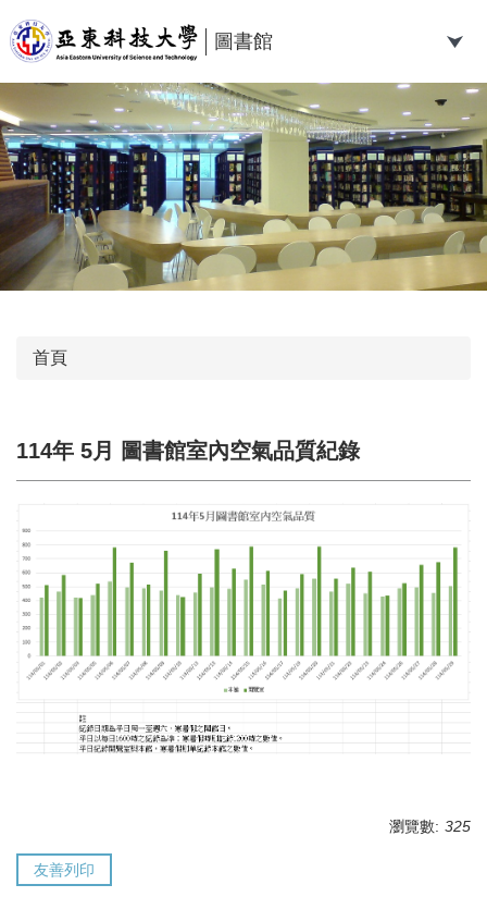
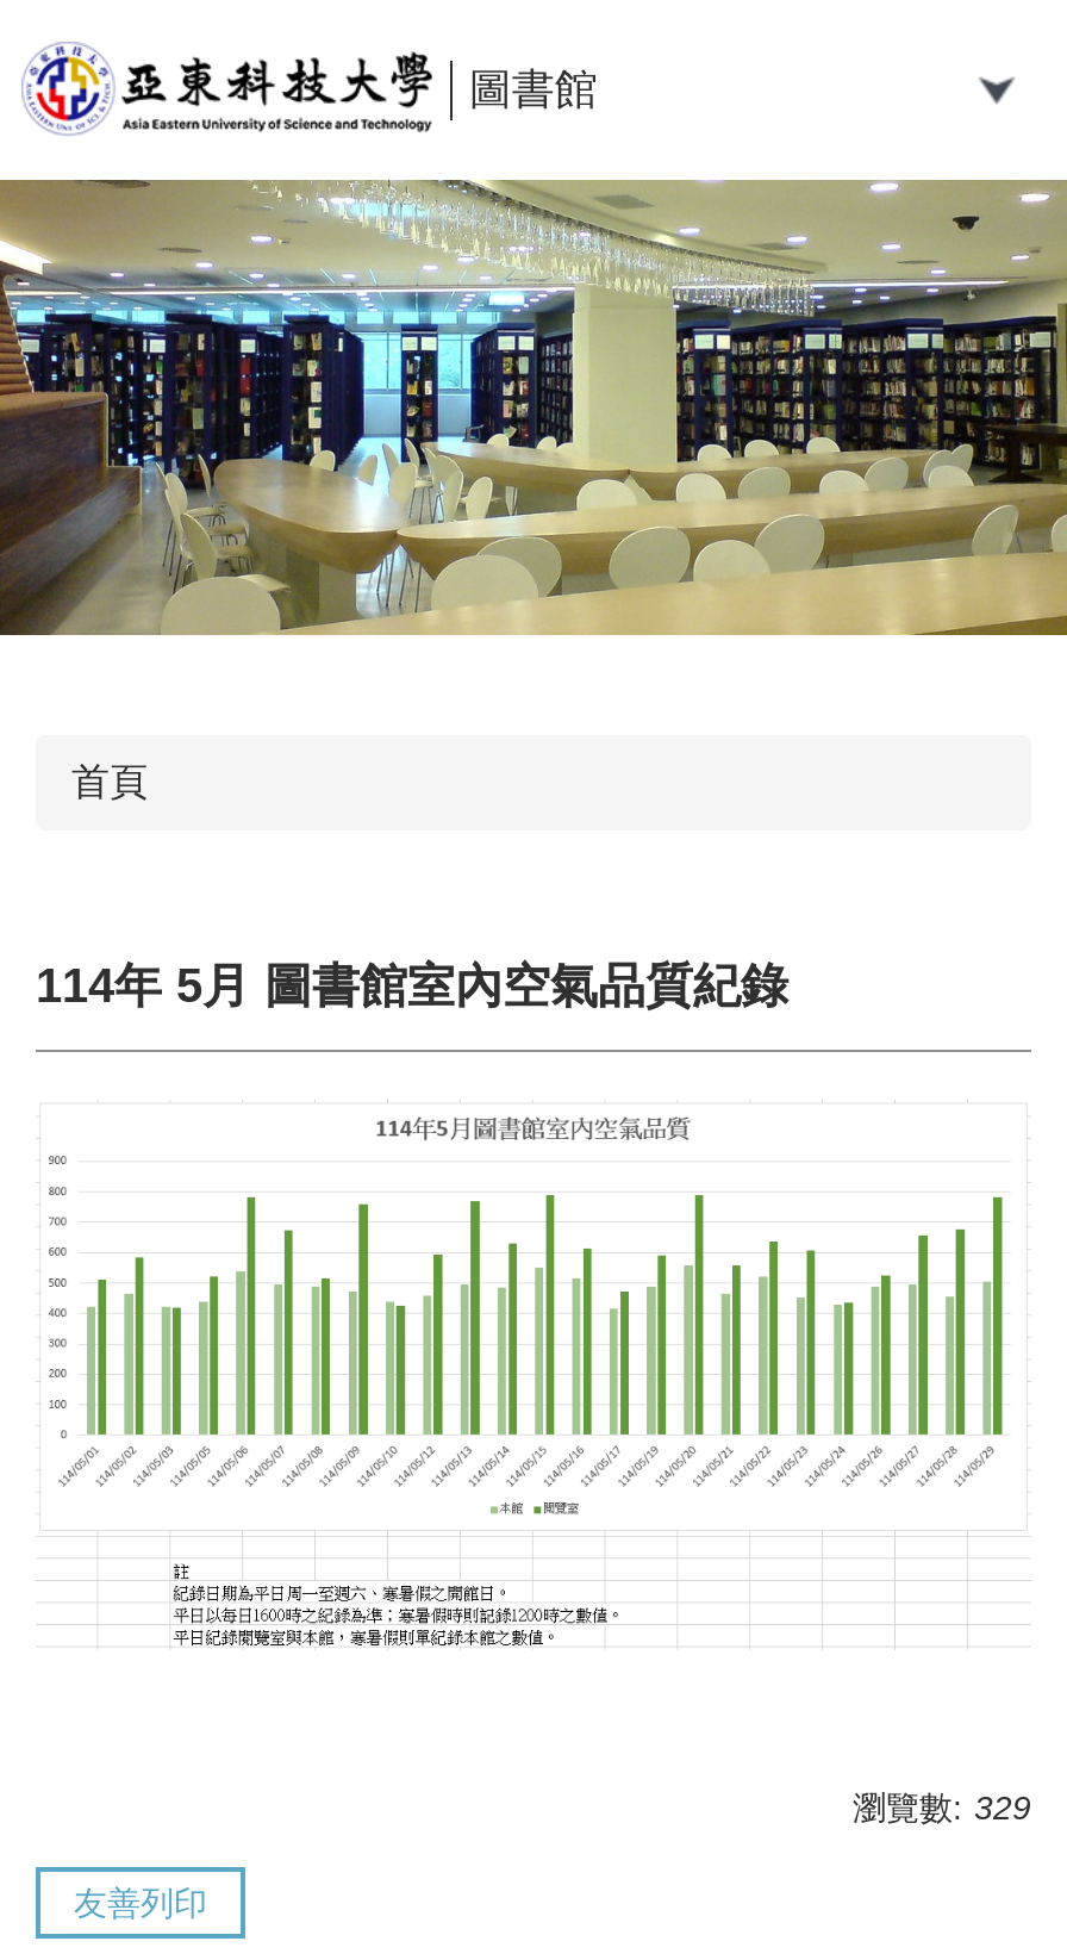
[389,818,471,835] 瀏覽數: 325 -> [853,1789,1031,1828] 瀏覽數: 329

